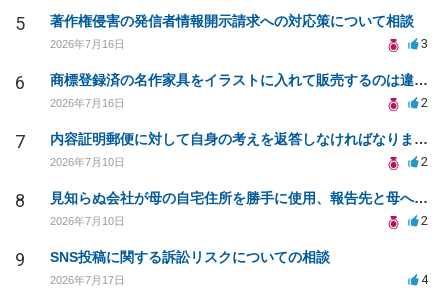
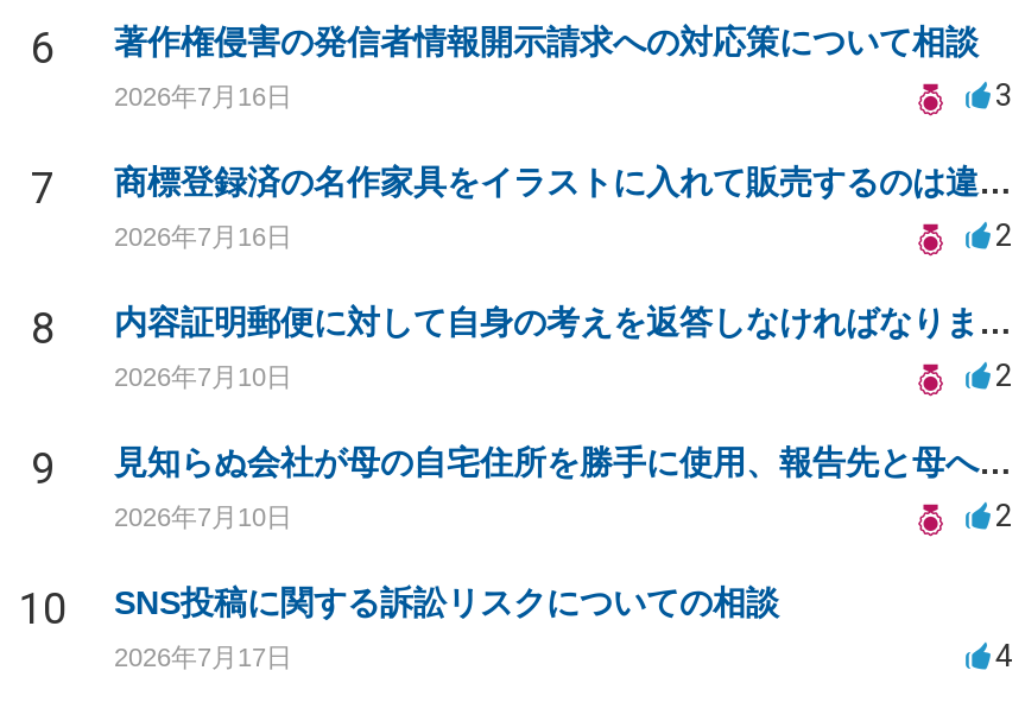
[15,13,414,34] 5 著作権侵害の発信者情報開示請求への対応策について相談 -> [31,23,979,73] 6 著作権侵害の発信者情報開示請求への対応策について相談
[15,72,25,93] 6 -> [31,163,55,213] 7
[15,131,25,152] 7 -> [31,303,55,353] 8
[15,190,25,211] 8 -> [31,444,55,493] 9
[15,249,330,270] 9 SNS投稿に関する訴訟リスクについての相談 -> [19,584,779,634] 10 SNS投稿に関する訴訟リスクについての相談

